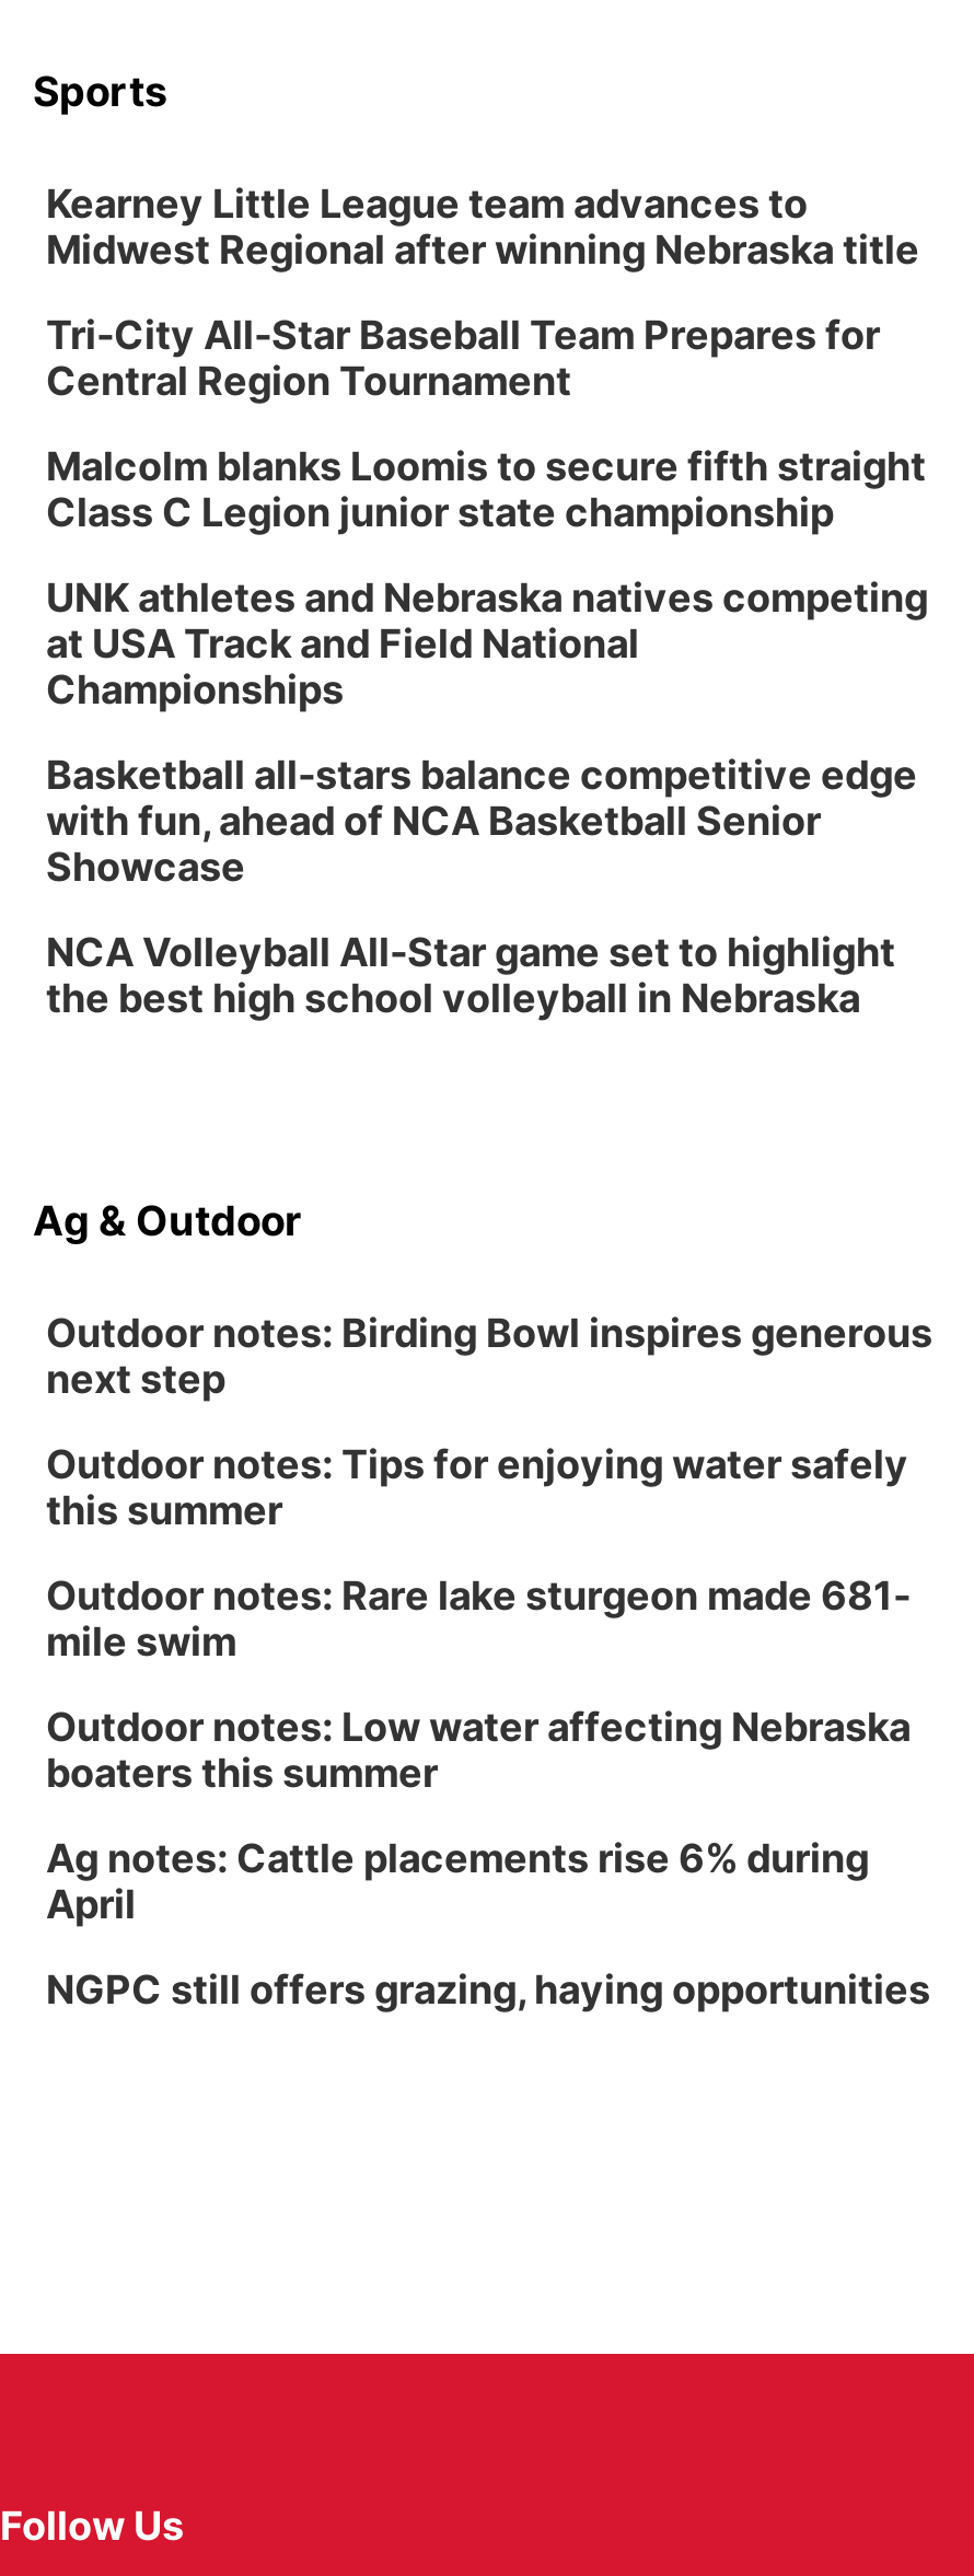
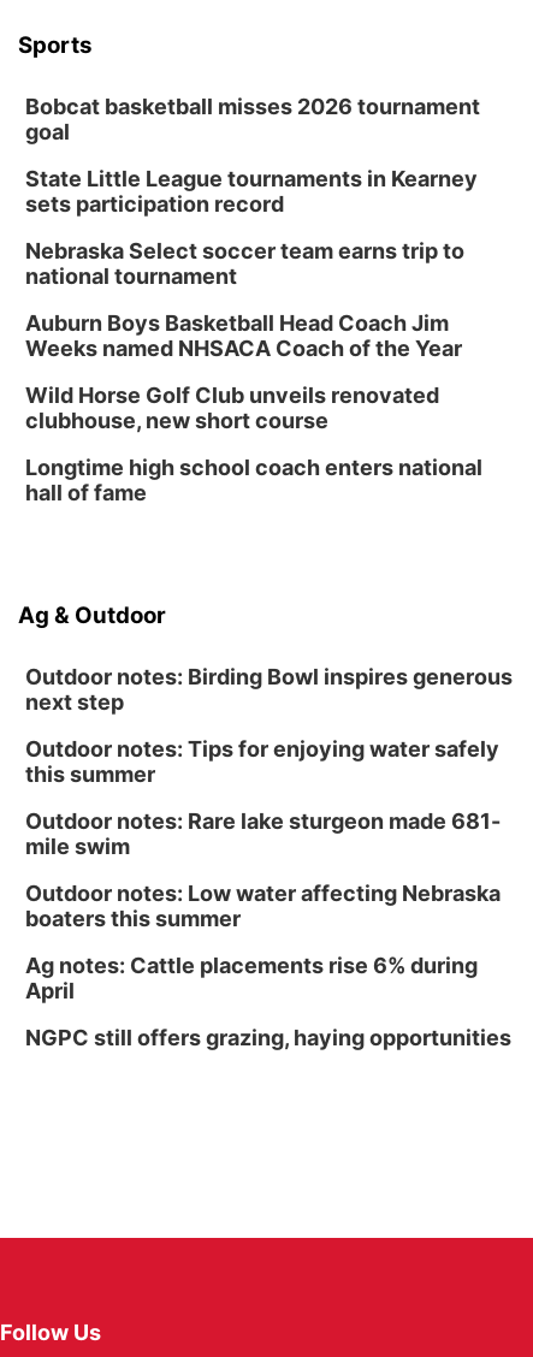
[46,181,919,272] Kearney Little League team advances to | Midwest Regional after winning Nebraska title -> [25,94,480,144] Bobcat basketball misses 2026 tournament | goal
[46,312,880,404] Tri-City All-Star Baseball Team Prepares for | Central Region Tournament -> [25,166,478,217] State Little League tournaments in Kearney | sets participation record
[46,443,926,535] Malcolm blanks Loomis to secure fifth straight | Class C Legion junior state championship -> [25,238,464,289] Nebraska Select soccer team earns trip to | national tournament
[46,575,928,712] UNK athletes and Nebraska natives competing | at USA Track and Field National | Championships -> [25,310,462,361] Auburn Boys Basketball Head Coach Jim | Weeks named NHSACA Coach of the Year
[46,752,917,890] Basketball all-stars balance competitive edge | with fun, ahead of NCA Basketball Senior | Showcase -> [25,383,439,433] Wild Horse Golf Club unveils renovated | clubhouse, new short course
[46,929,895,1021] NCA Volleyball All-Star game set to highlight | the best high school volleyball in Nebraska -> [25,455,482,505] Longtime high school coach enters national | hall of fame

